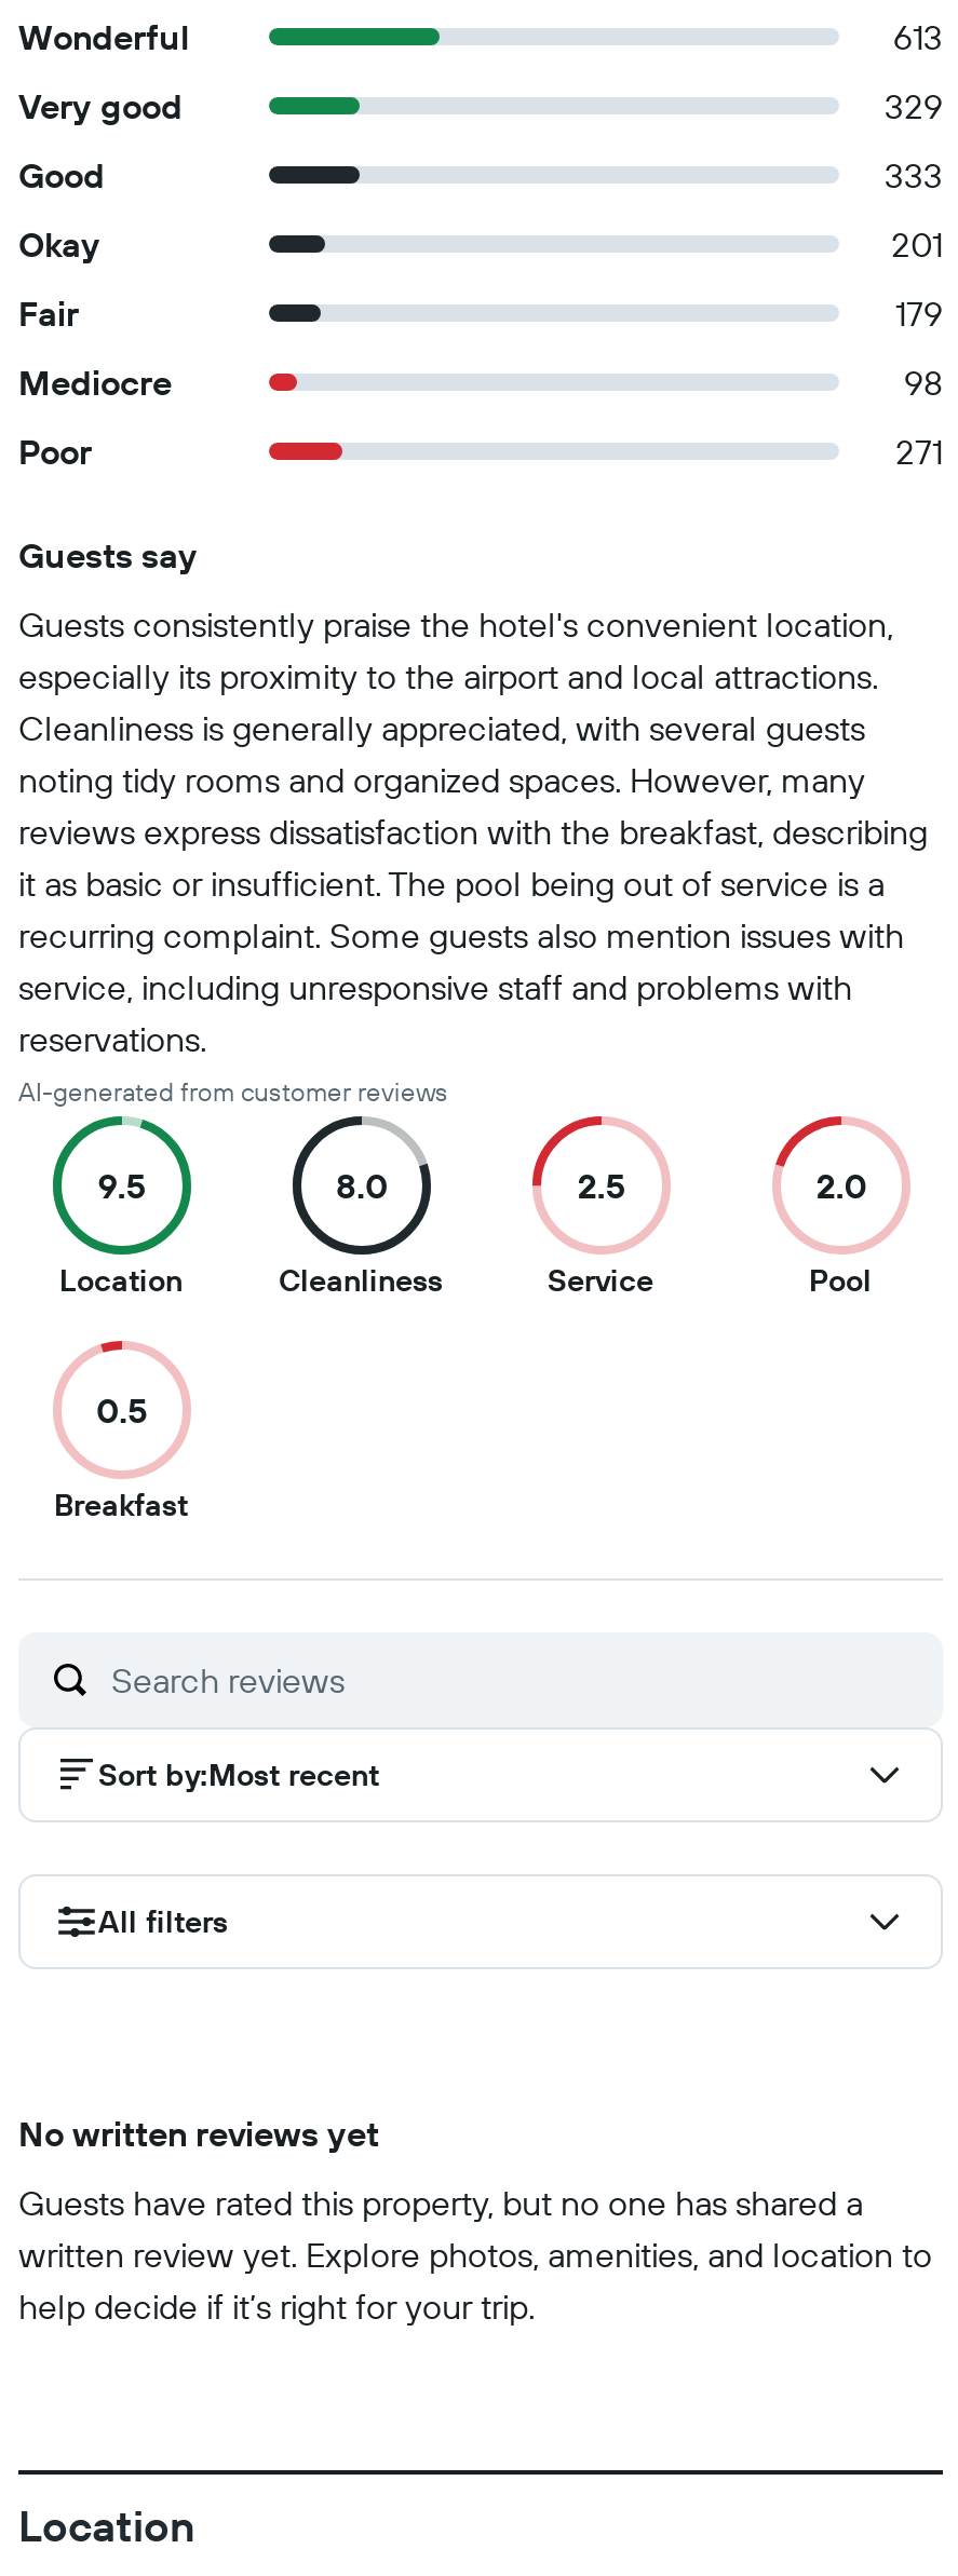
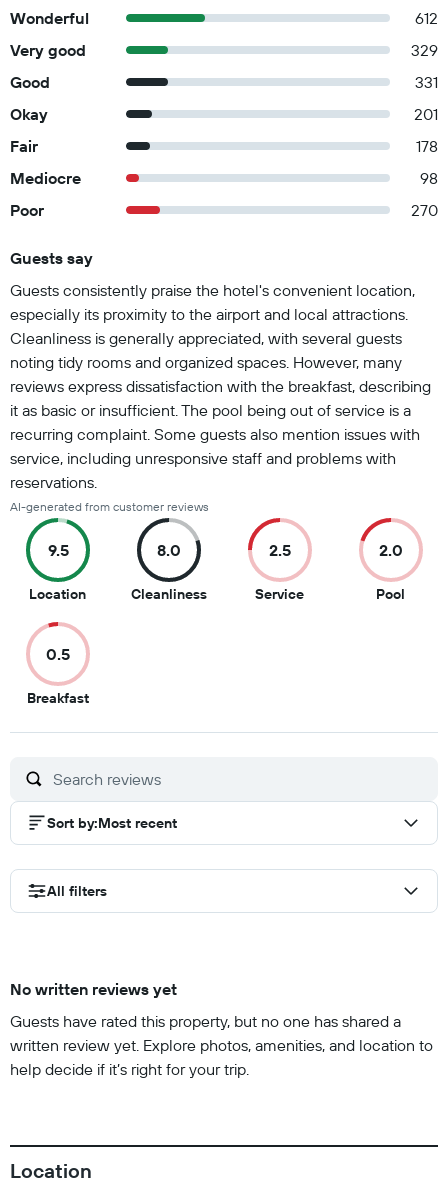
[893,15,943,58] 613 -> [415,8,438,28] 612
[885,153,943,196] 333 -> [415,72,438,92] 331
[895,292,943,335] 179 -> [416,136,438,156] 178
[895,430,943,473] 271 -> [411,200,438,220] 270

